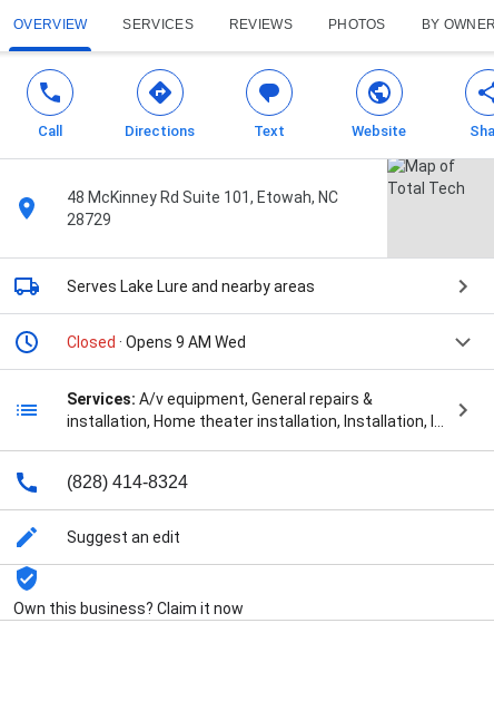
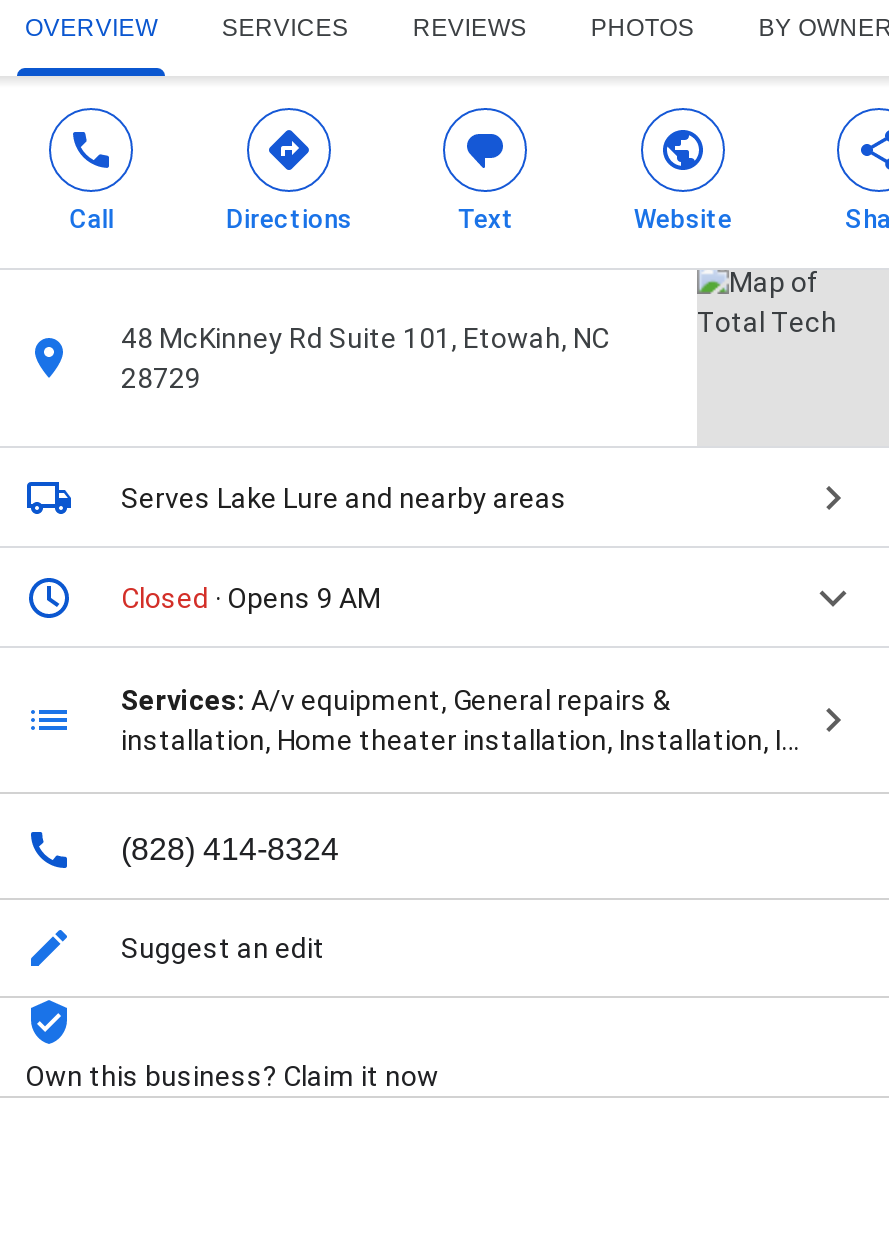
[67,333,246,351] Closed · Opens 9 AM Wed -> [121,582,381,614] Closed · Opens 9 AM

